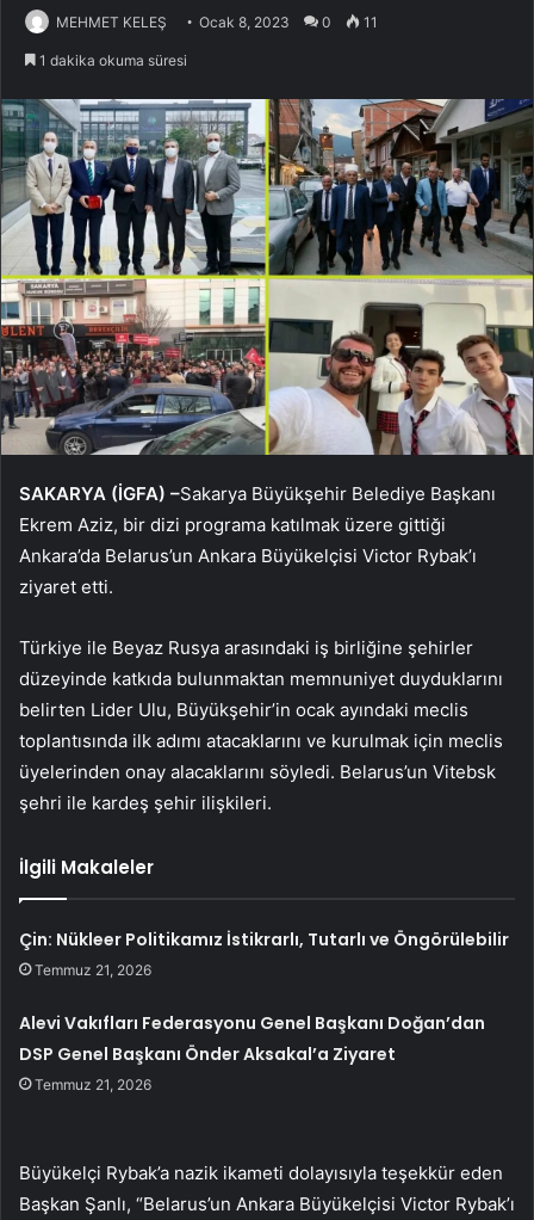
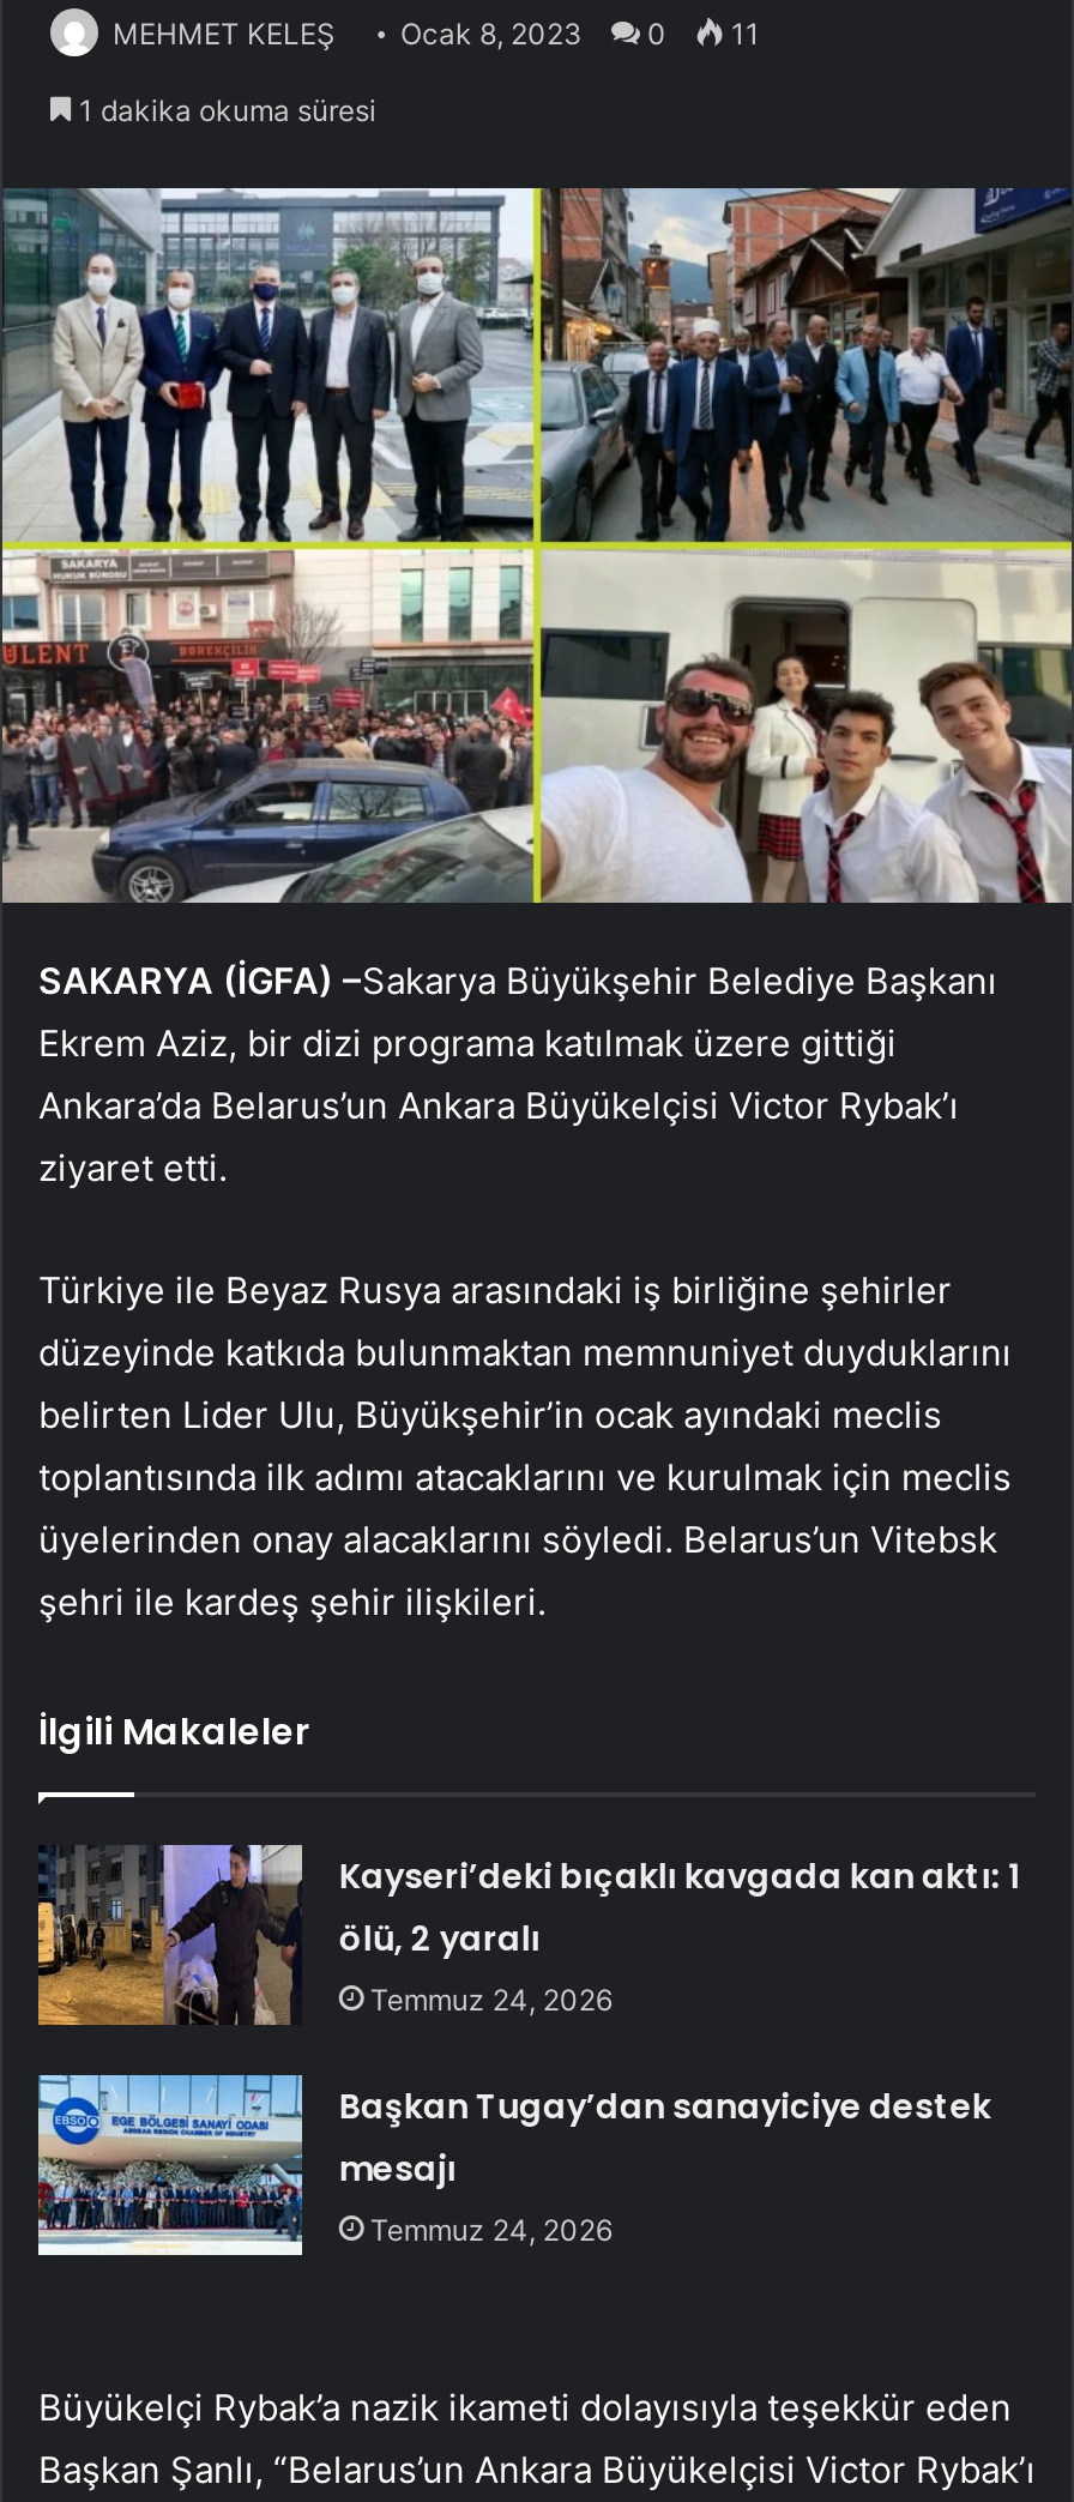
[19,927,509,979] Çin: Nükleer Politikamız İstikrarlı, Tutarlı ve Öngörülebilir | Temmuz 21, 2026 -> [339,1852,1020,2017] Kayseri’deki bıçaklı kavgada kan aktı: 1 | ölü, 2 yaralı | Temmuz 24, 2026
[19,1011,485,1093] Alevi Vakıfları Federasyonu Genel Başkanı Doğan’dan | DSP Genel Başkanı Önder Aksakal’a Ziyaret | Temmuz 21, 2026 -> [339,2082,991,2247] Başkan Tugay’dan sanayiciye destek | mesajı | Temmuz 24, 2026

